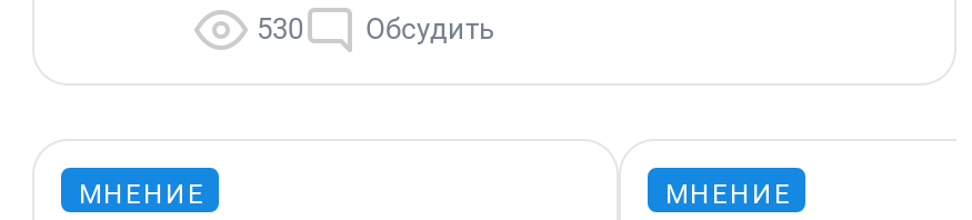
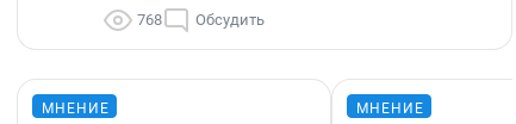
[257,12,494,46] 530 Обсудить -> [137,11,265,29] 768 Обсудить

